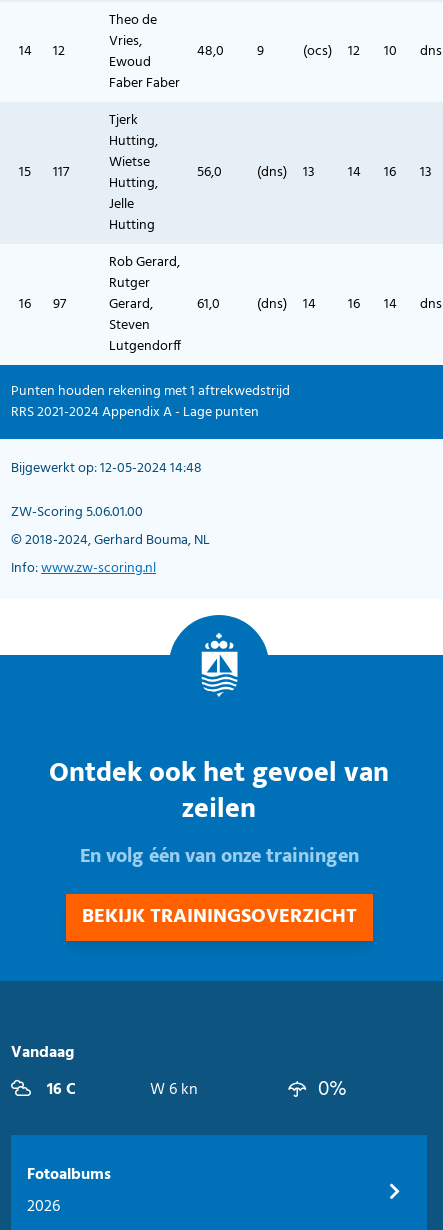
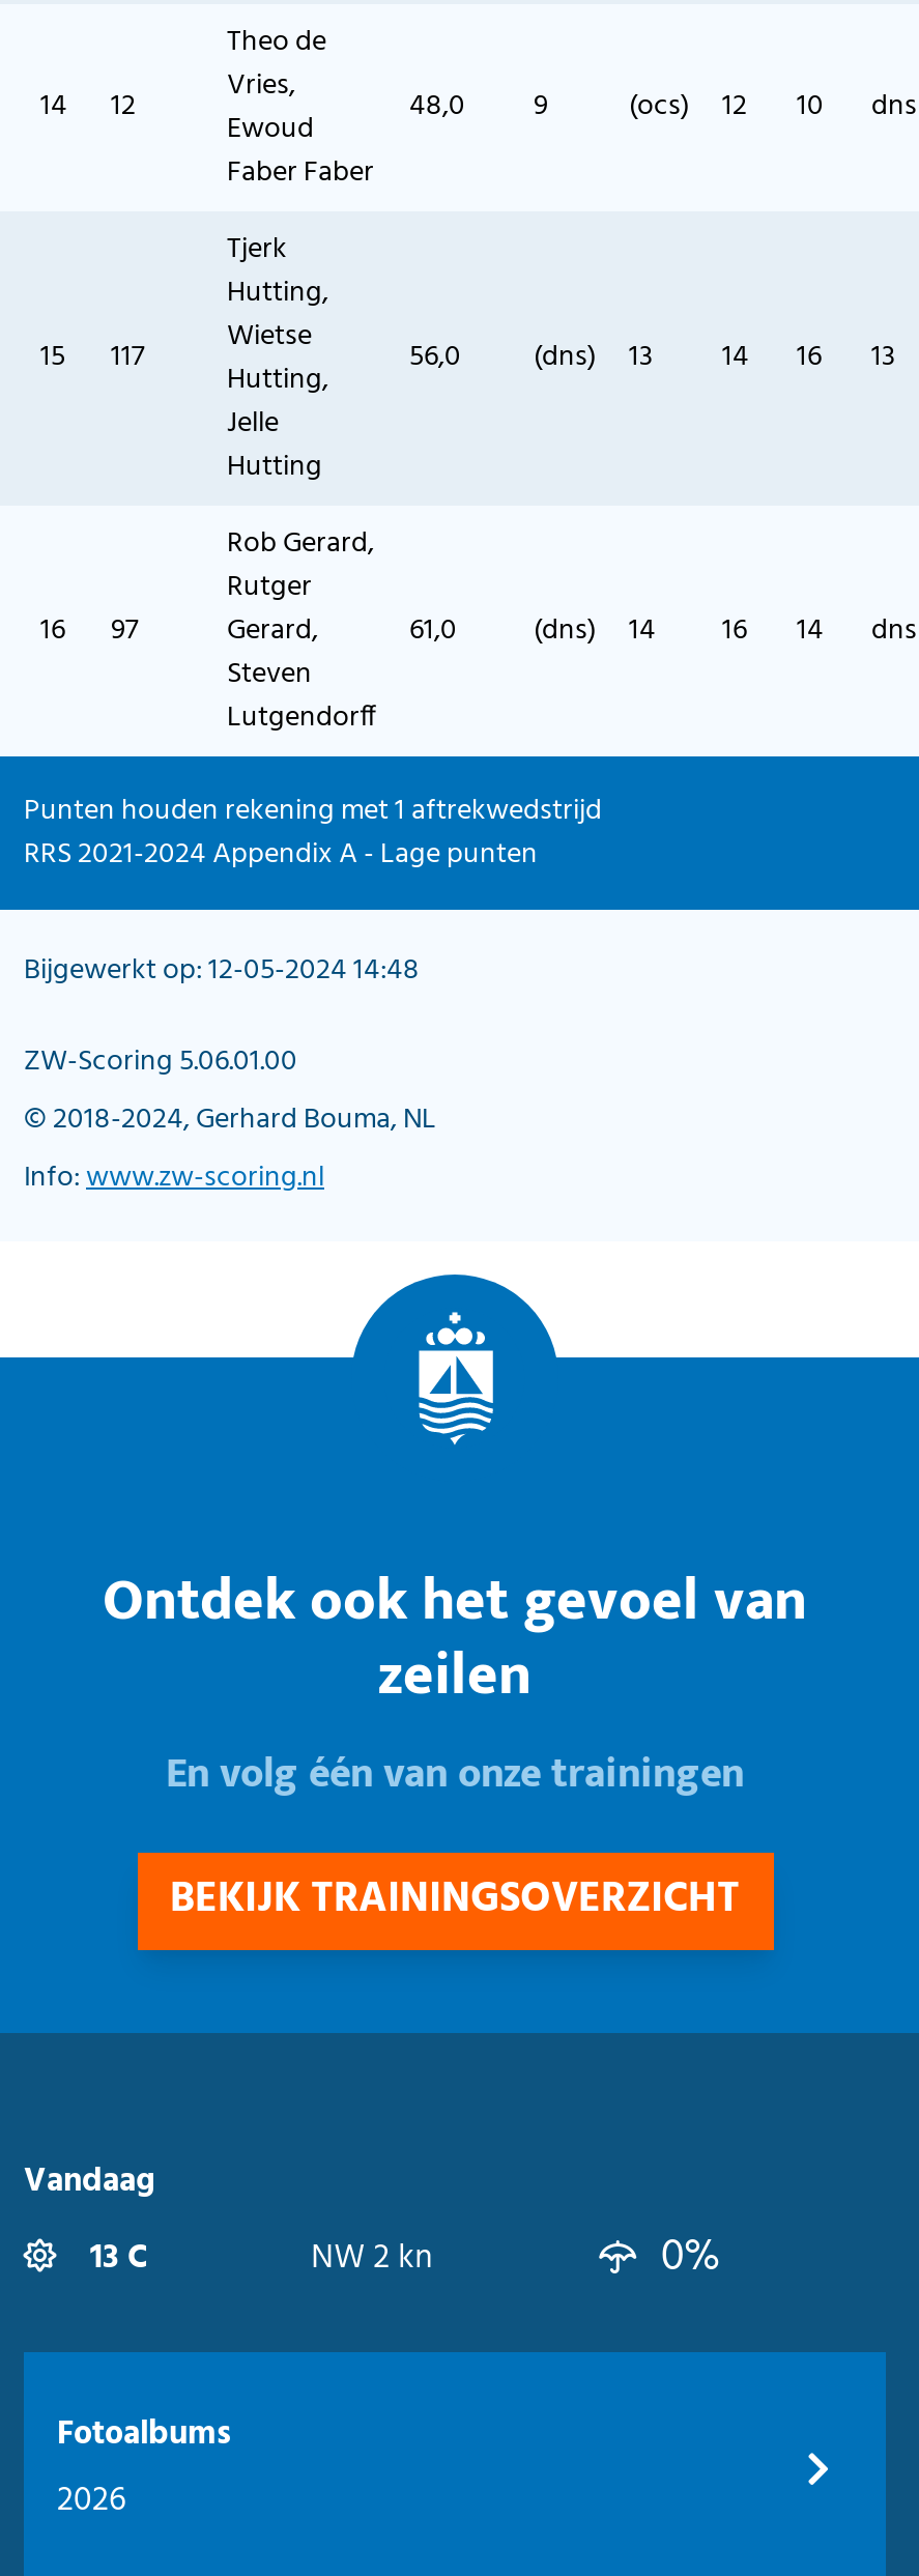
[43,1077,76,1103] 16 C -> [82,2232,148,2286] 13 C
[150,1077,198,1103] W 6 kn -> [311,2232,433,2286] NW 2 kn

